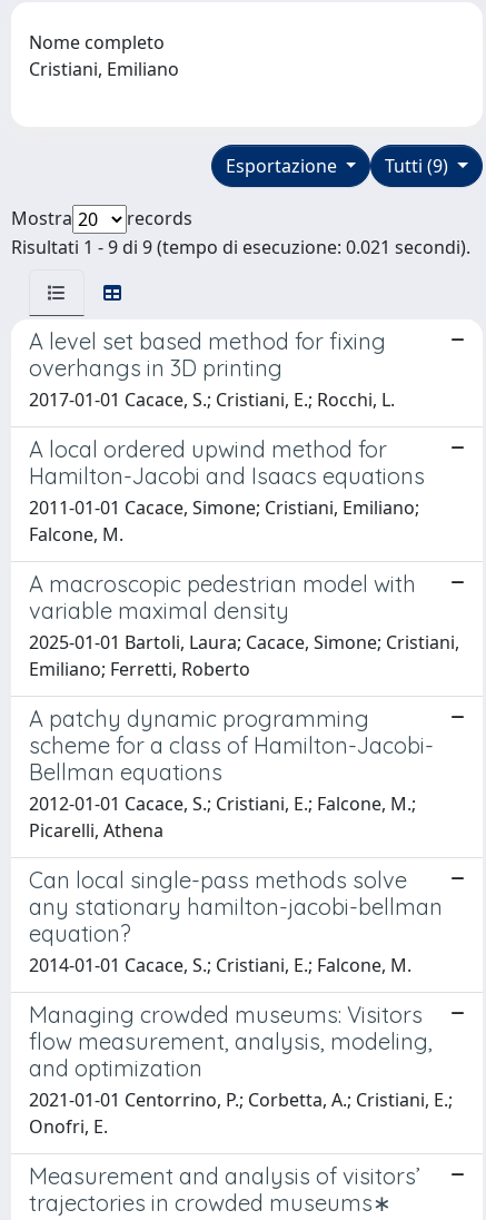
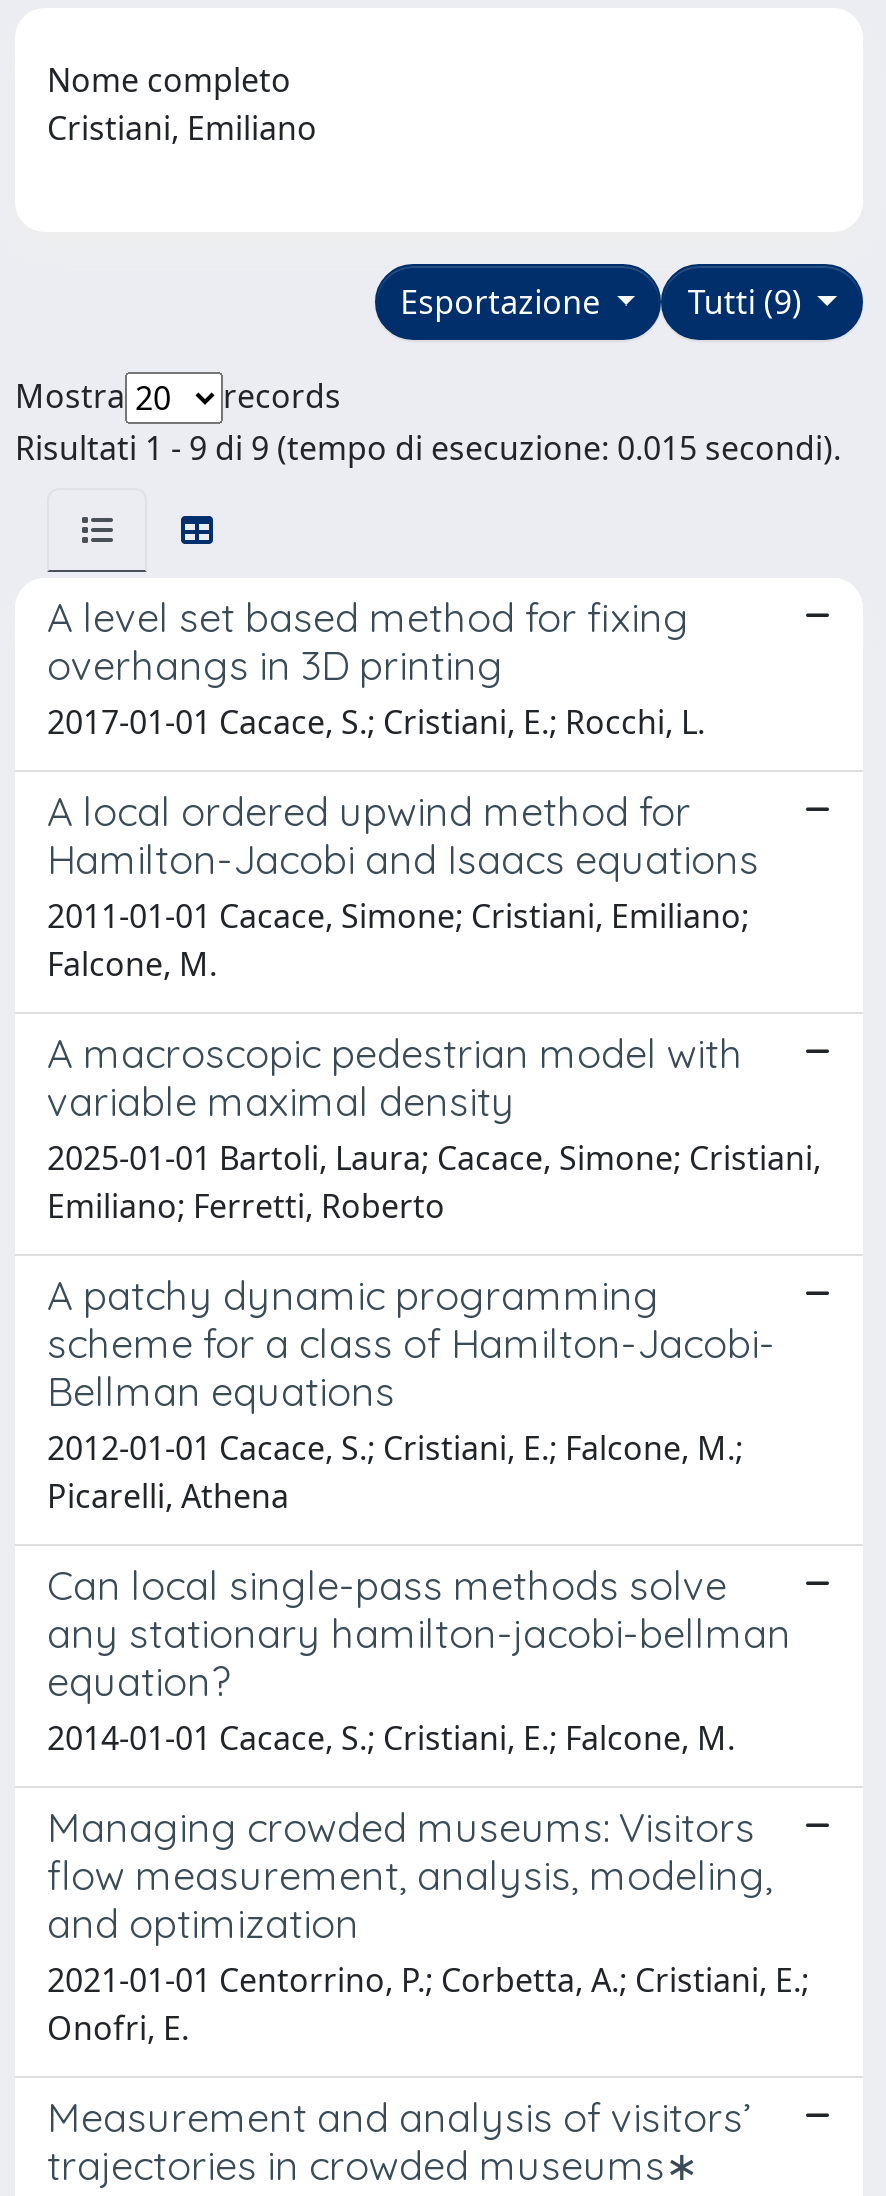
[11,235,470,259] Risultati 1 - 9 di 9 (tempo di esecuzione: 0.021 secondi). -> [15,426,841,470] Risultati 1 - 9 di 9 (tempo di esecuzione: 0.015 secondi).

